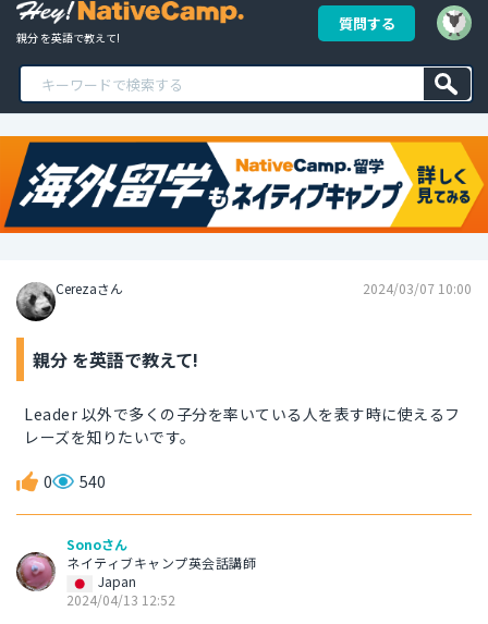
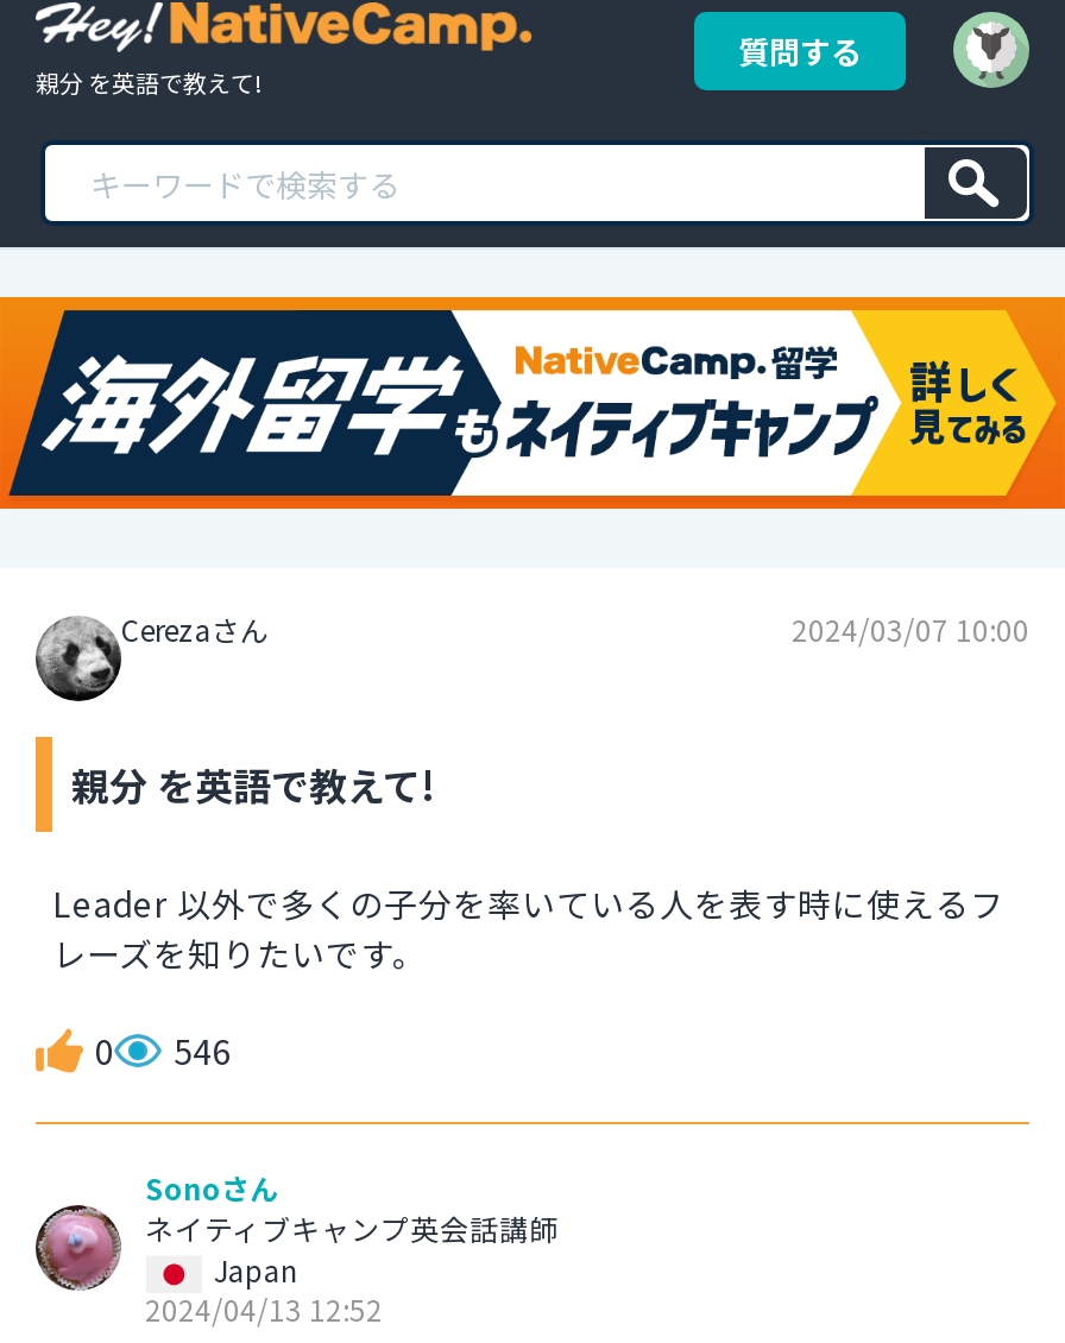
[44,471,106,493] 0 540 -> [95,1028,231,1076] 0 546

